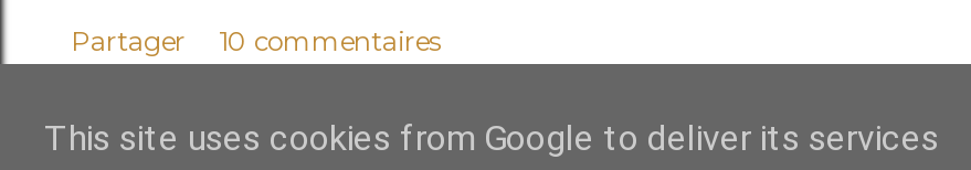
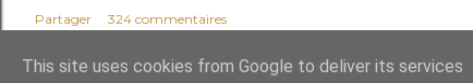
[219,24,440,57] 10 commentaires -> [108,11,227,27] 324 commentaires

